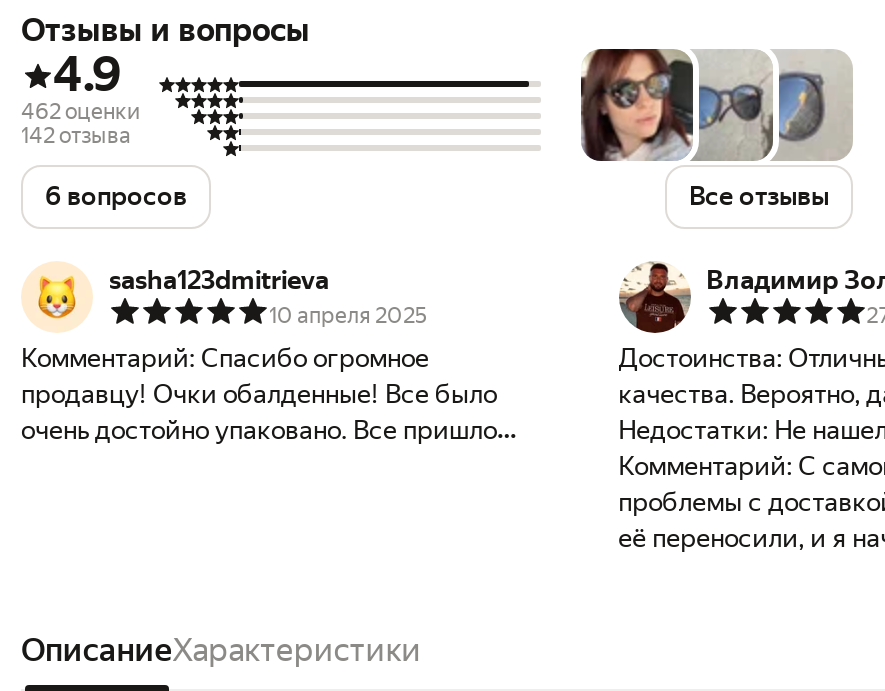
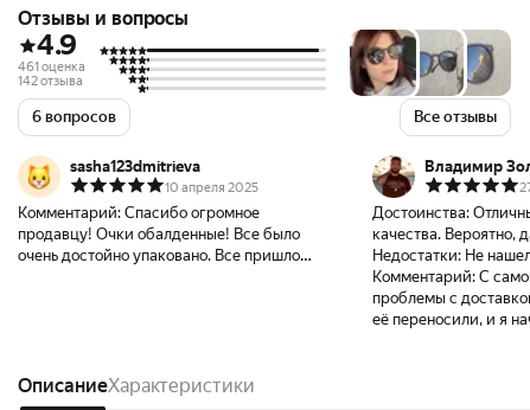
[21,98,141,124] 462 оценки -> [18,59,85,74] 461 оценка

